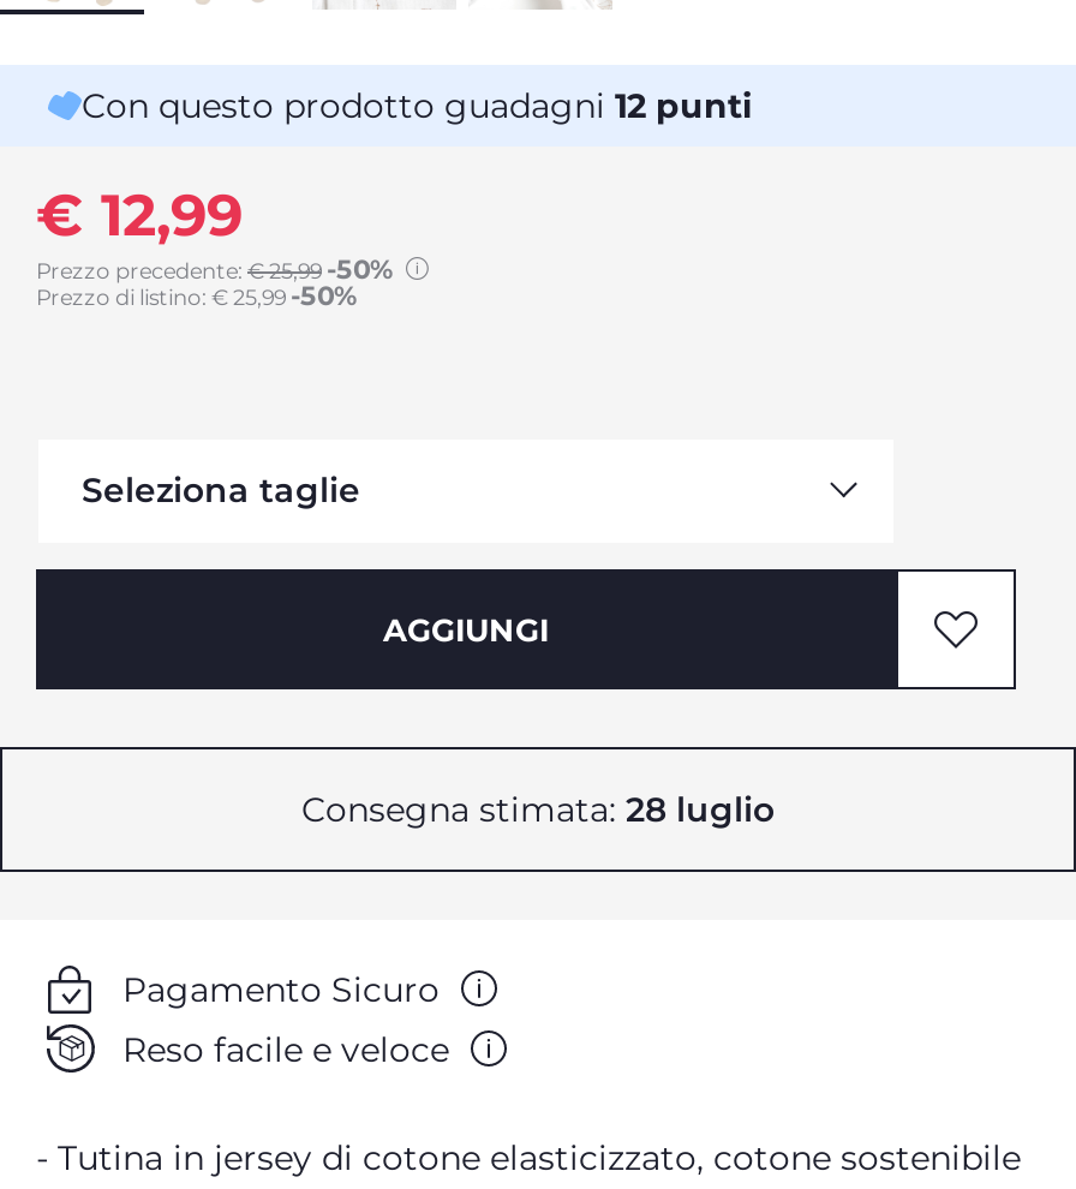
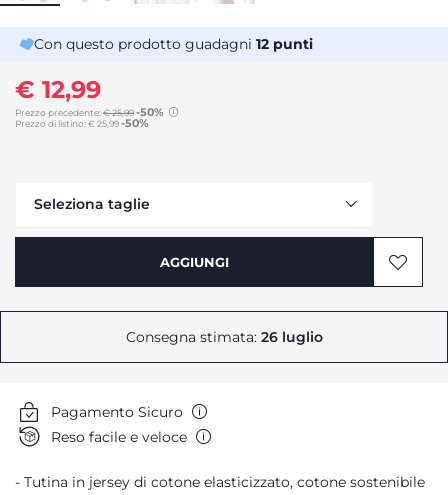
[301,788,775,831] Consegna stimata: 28 luglio -> [125,328,322,346] Consegna stimata: 26 luglio

